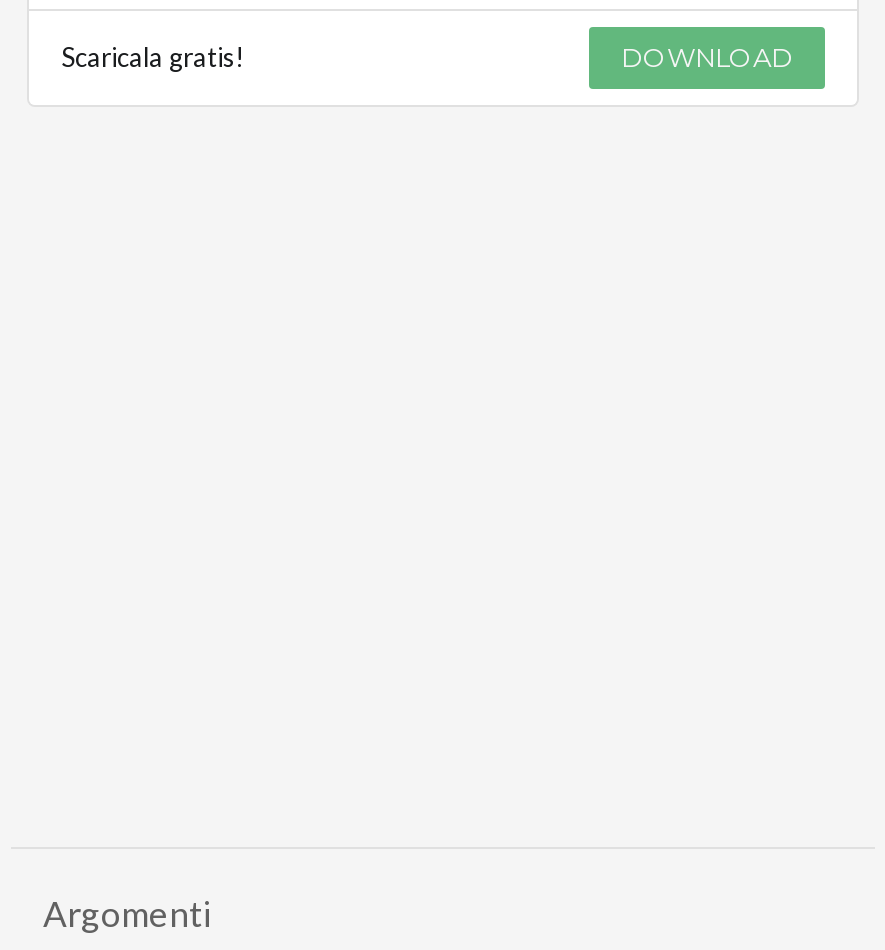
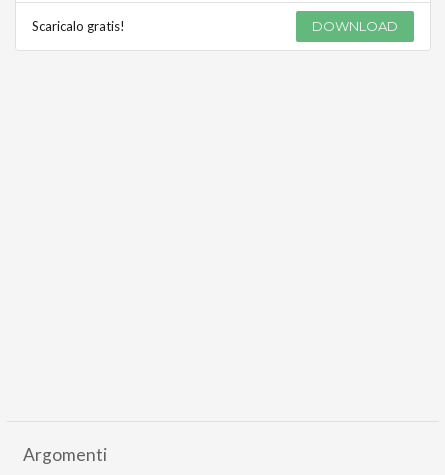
[61,42,245,74] Scaricala gratis! -> [32,18,125,34] Scaricalo gratis!

